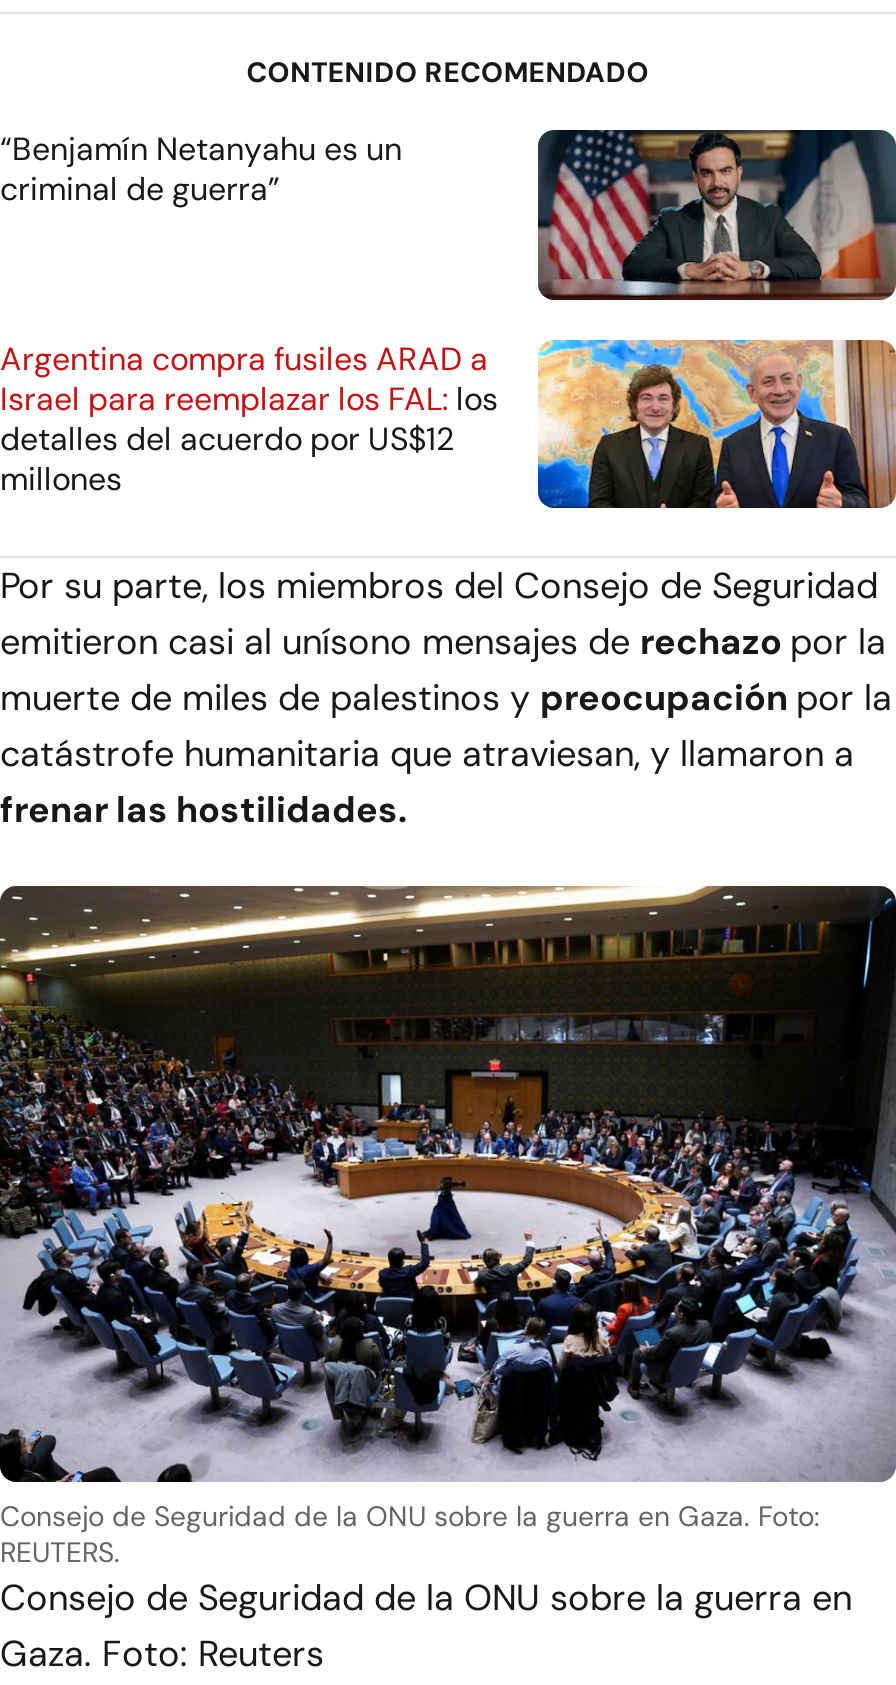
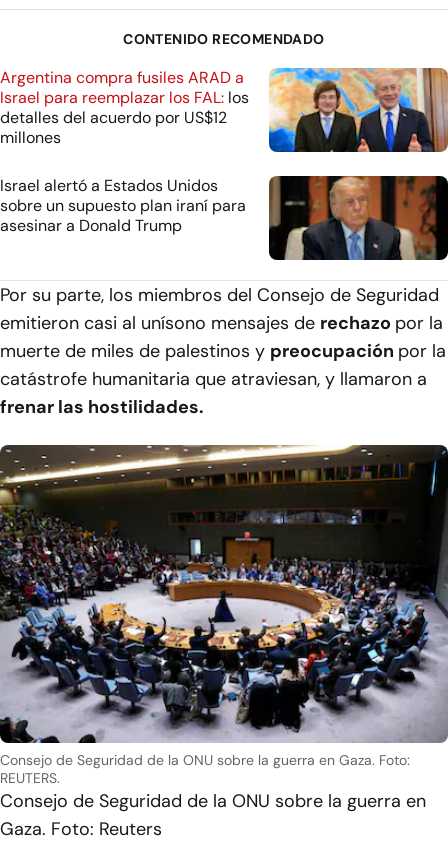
[0,128,402,210] “Benjamín Netanyahu es un | criminal de guerra” -> none
[536,127,890,303] [image] -> none
moved [0,335,896,513] -> [0,66,448,155]: [image] | Argentina compra fusiles ARAD a | Israel para reemplazar los FAL: los | detalles del acuerdo por US$12 | millones
none -> [0,174,445,261] [image] | Israel alertó a Estados Unidos | sobre un supuesto plan iraní para | asesinar a Donald Trump

